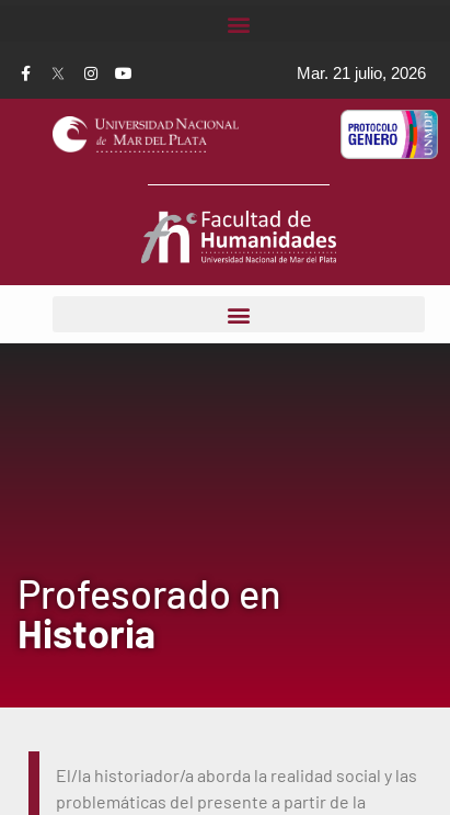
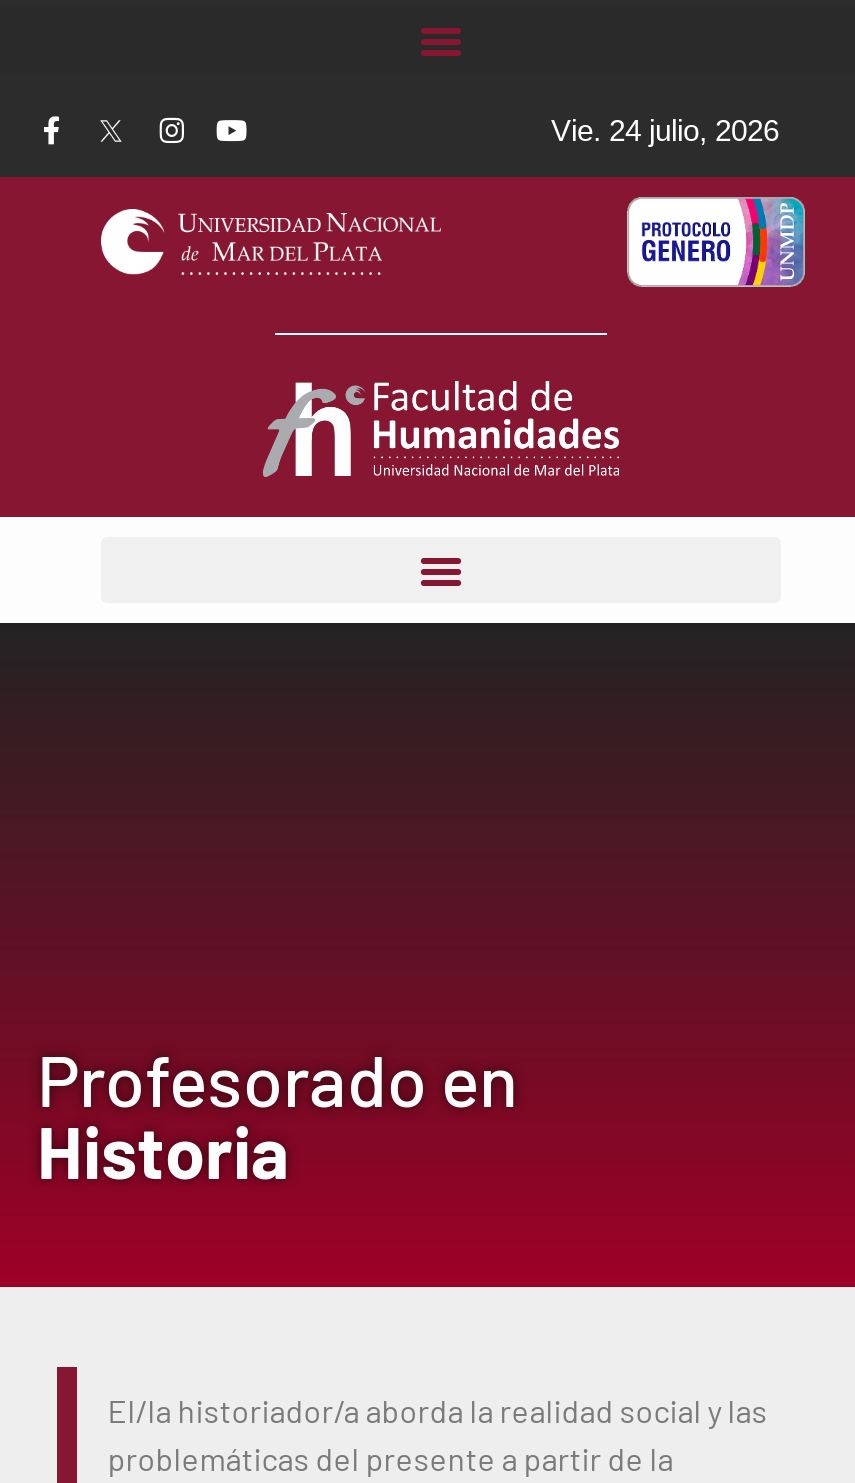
[297,63,426,82] Mar. 21 julio, 2026 -> [551,112,779,146] Vie. 24 julio, 2026

